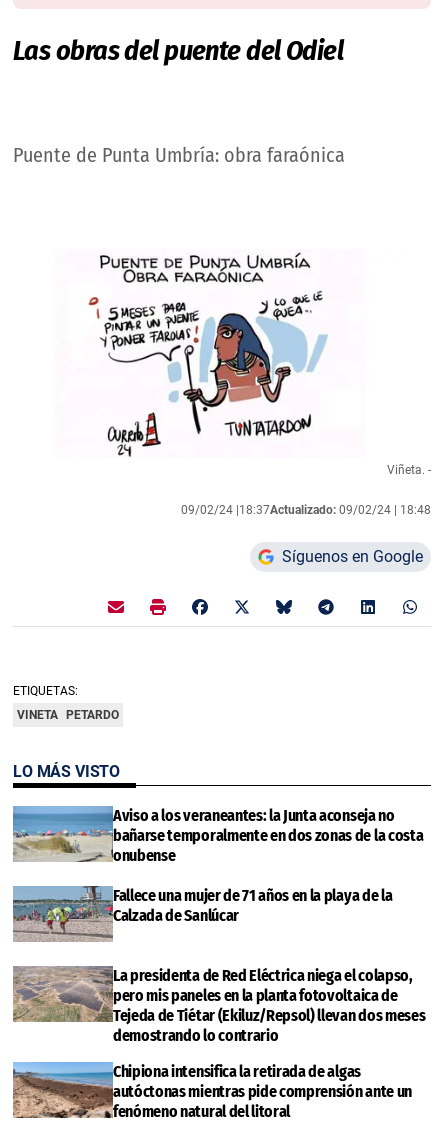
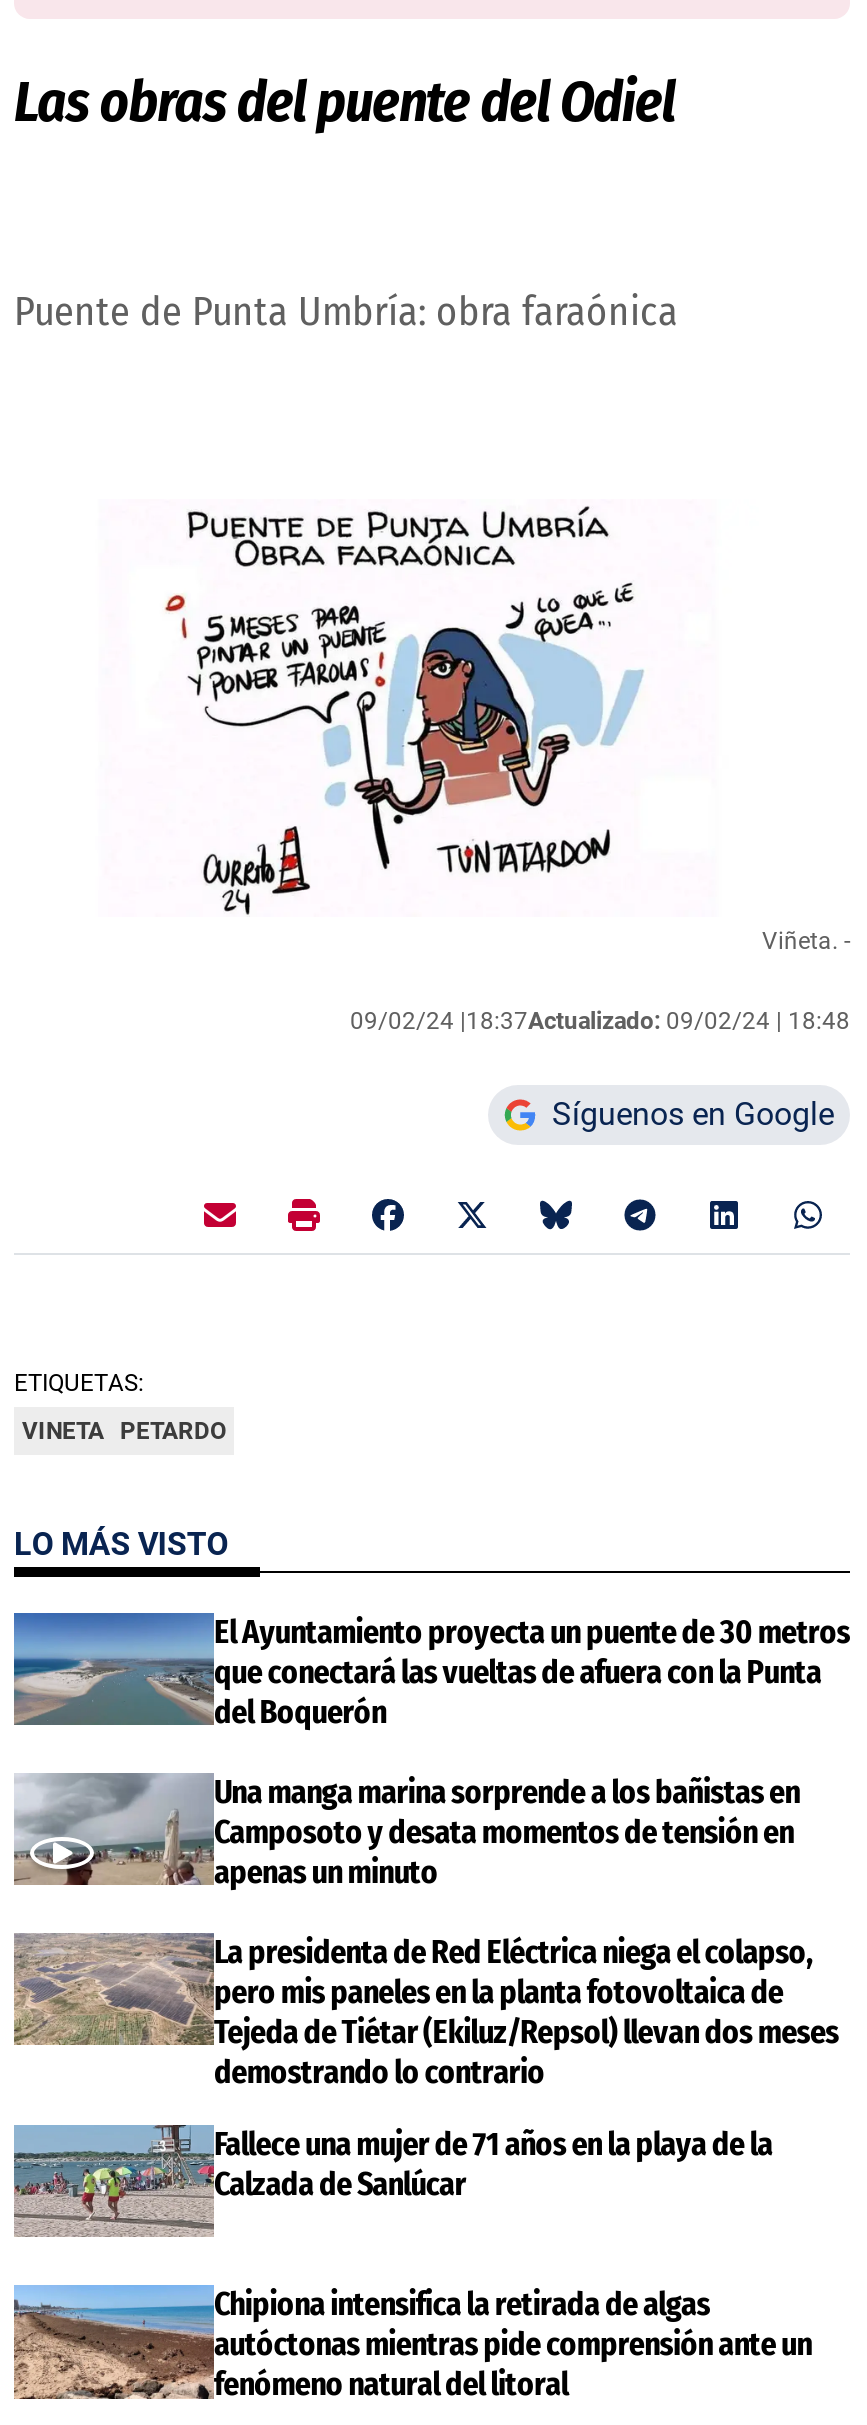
none -> [214,1773,800,1891] Una manga marina sorprende a los bañistas en | Camposoto y desata momentos de tensión en | apenas un minuto
[13,806,423,865] [image] | Aviso a los veraneantes: la Junta aconseja no | bañarse temporalmente en dos zonas de la costa | onubense -> [12,1612,850,1730] [image] | El Ayuntamiento proyecta un puente de 30 metros | que conectará las vueltas de afuera con la Punta | del Boquerón
[13,885,99,941] [image] -> [16,1773,186,1885] [image]
moved [113,886,392,925] -> [214,2125,773,2203]: Fallece una mujer de 71 años en la playa de la | Calzada de Sanlúcar

